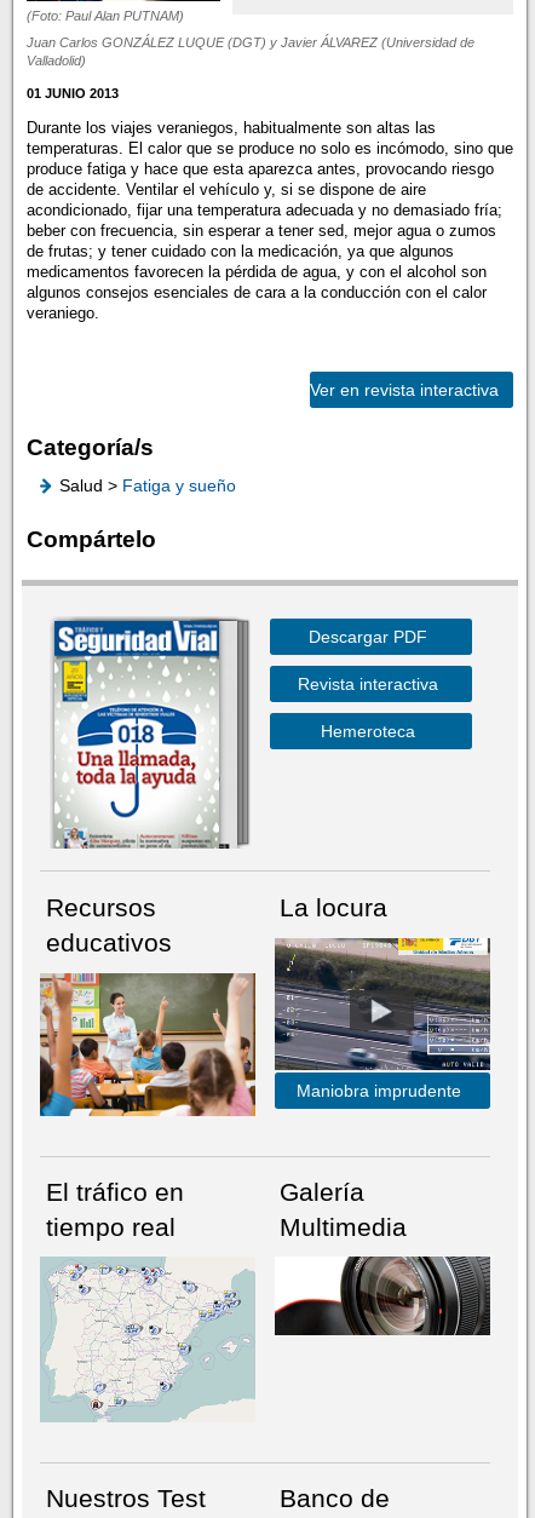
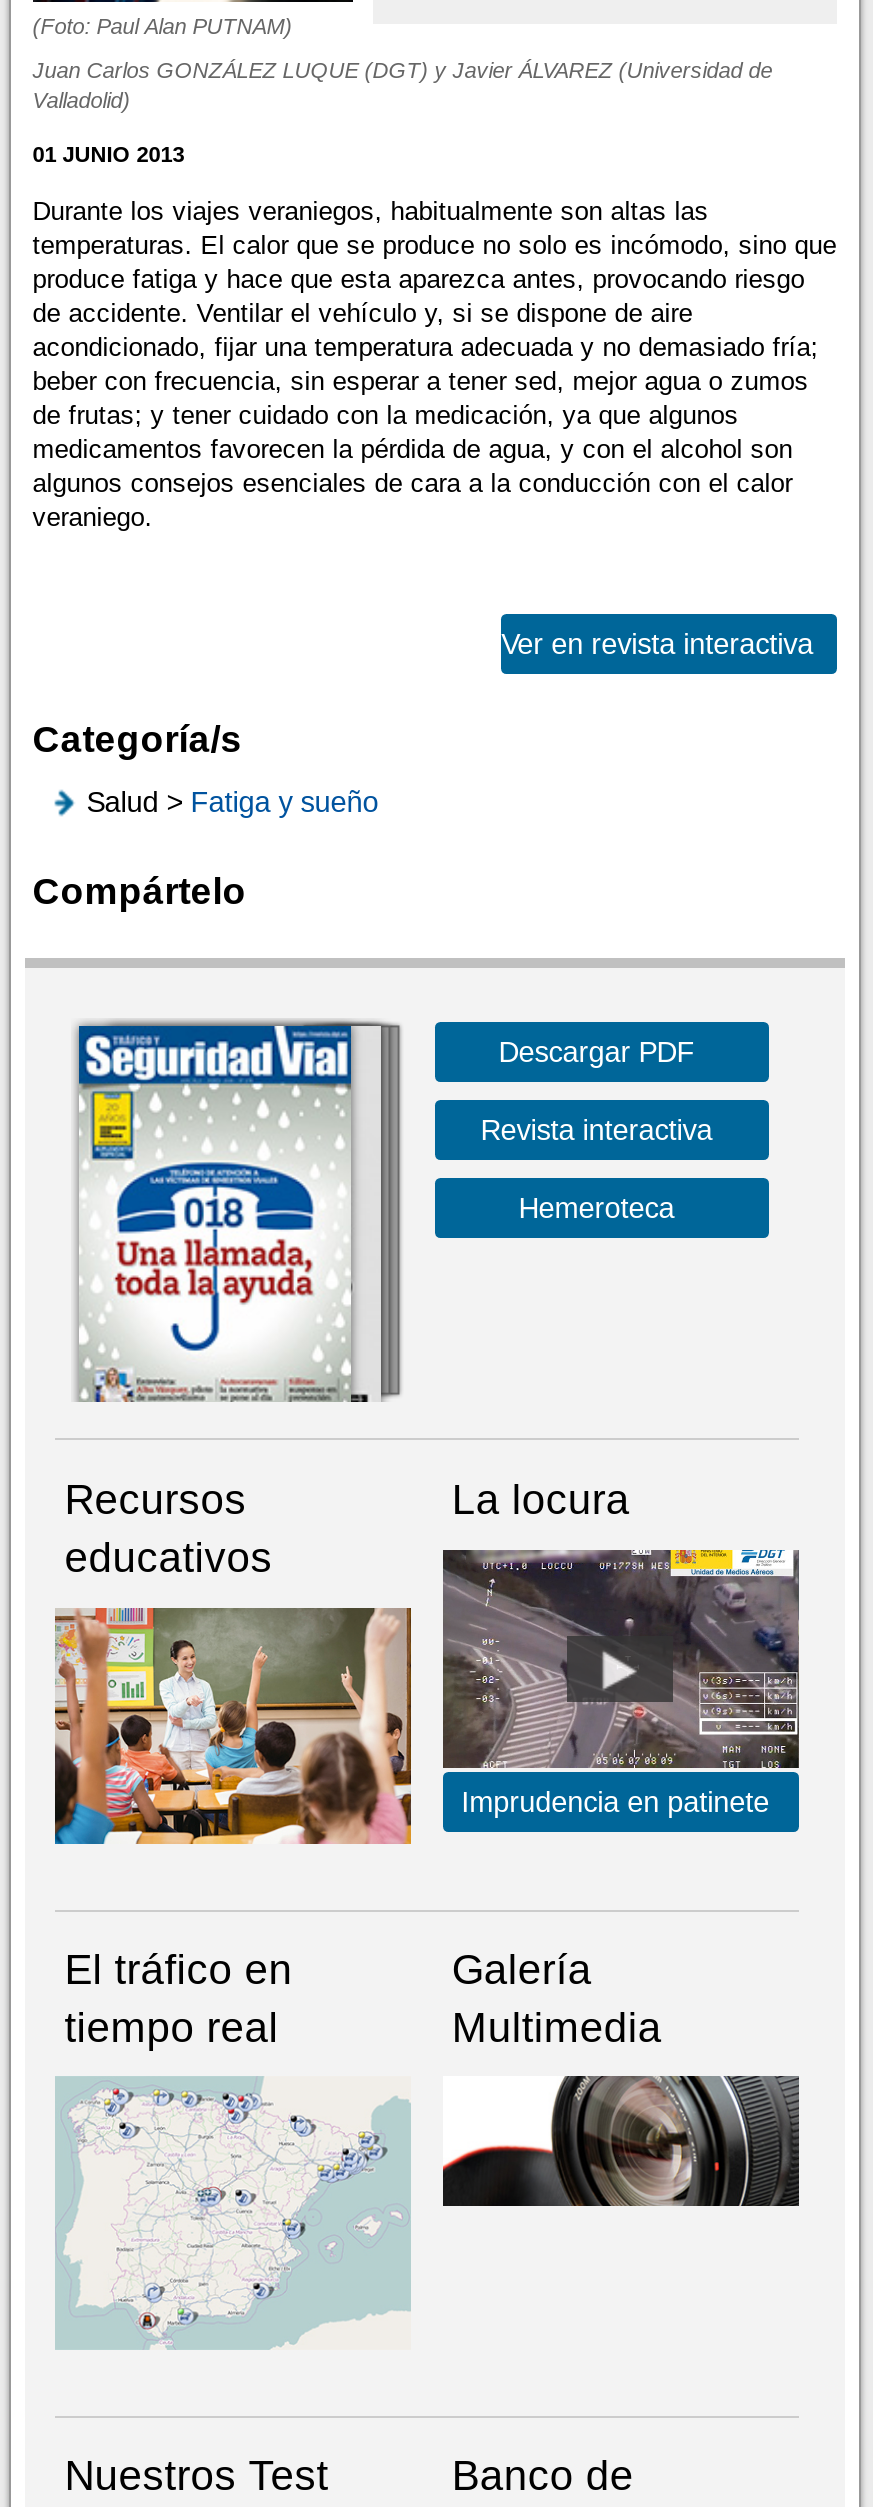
[275,937,490,1100] [image] | Maniobra imprudente -> [443,1548,799,1818] [image] | Imprudencia en patinete

